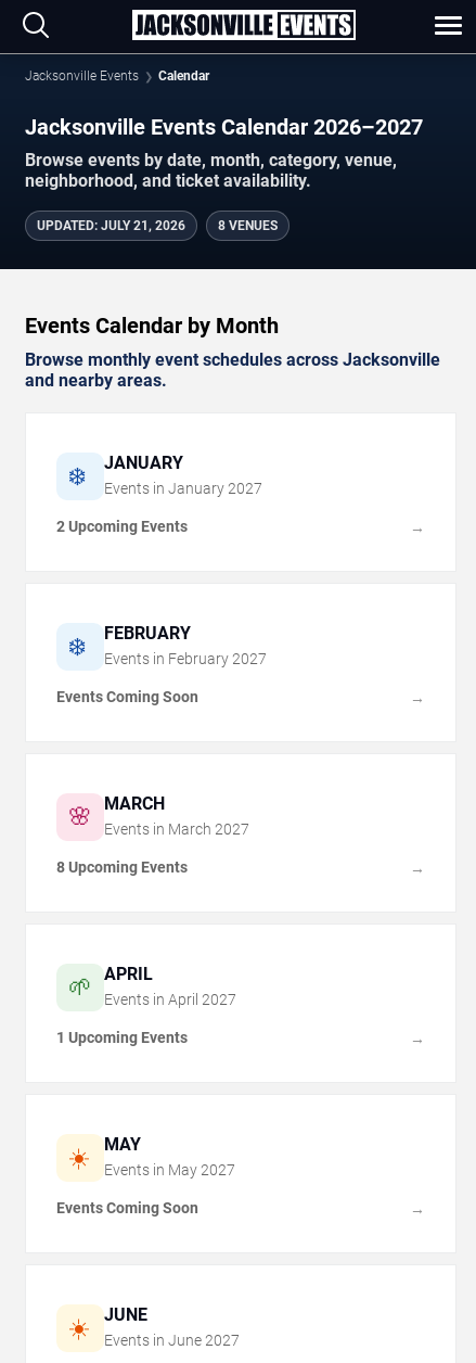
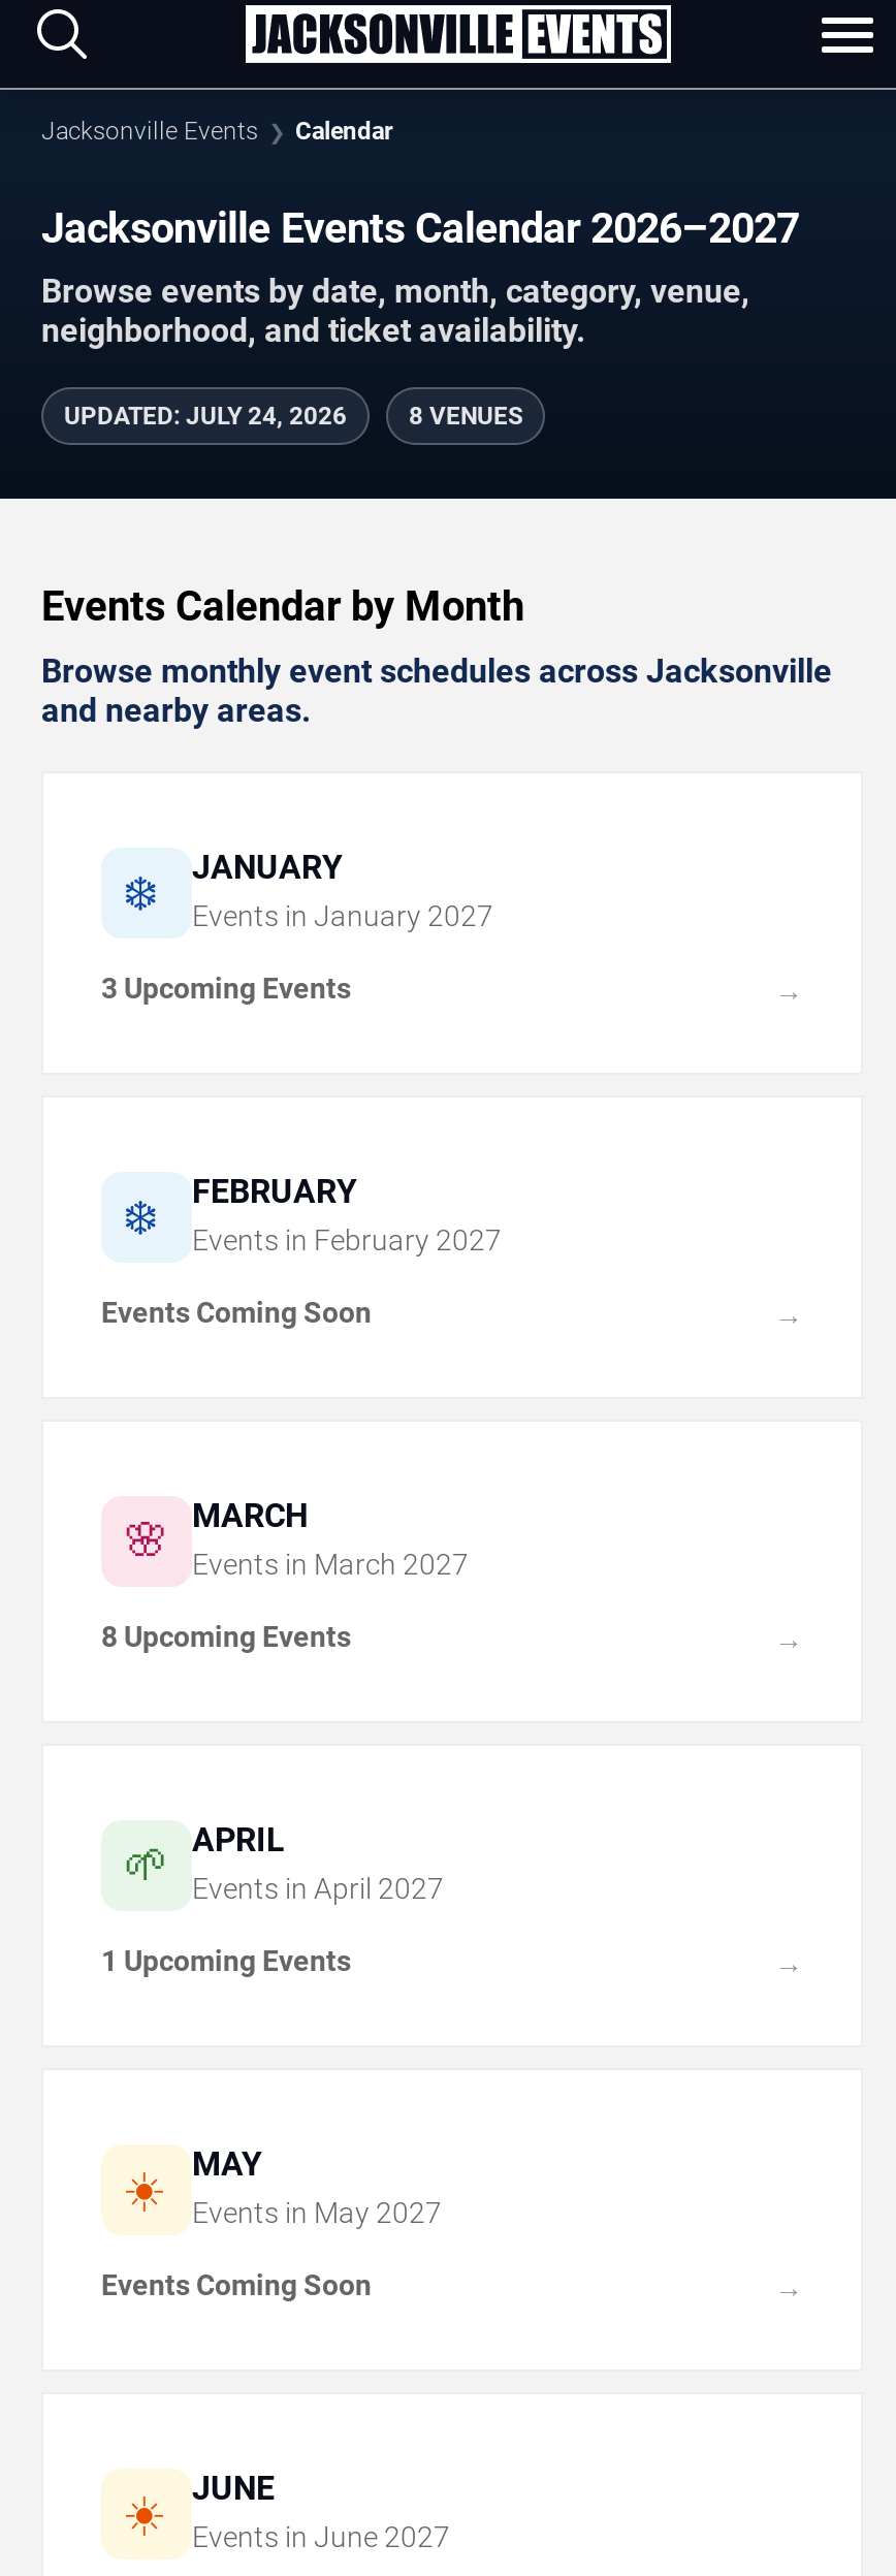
[37,219,185,234] UPDATED: JULY 21, 2026 -> [64,403,347,432] UPDATED: JULY 24, 2026
[56,518,188,536] 2 Upcoming Events -> [101,973,351,1006] 3 Upcoming Events

